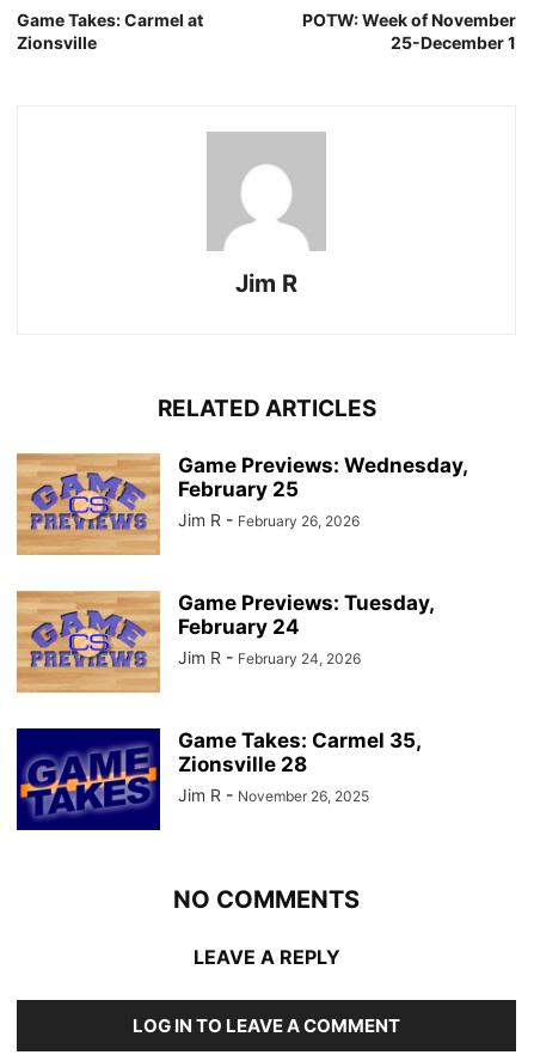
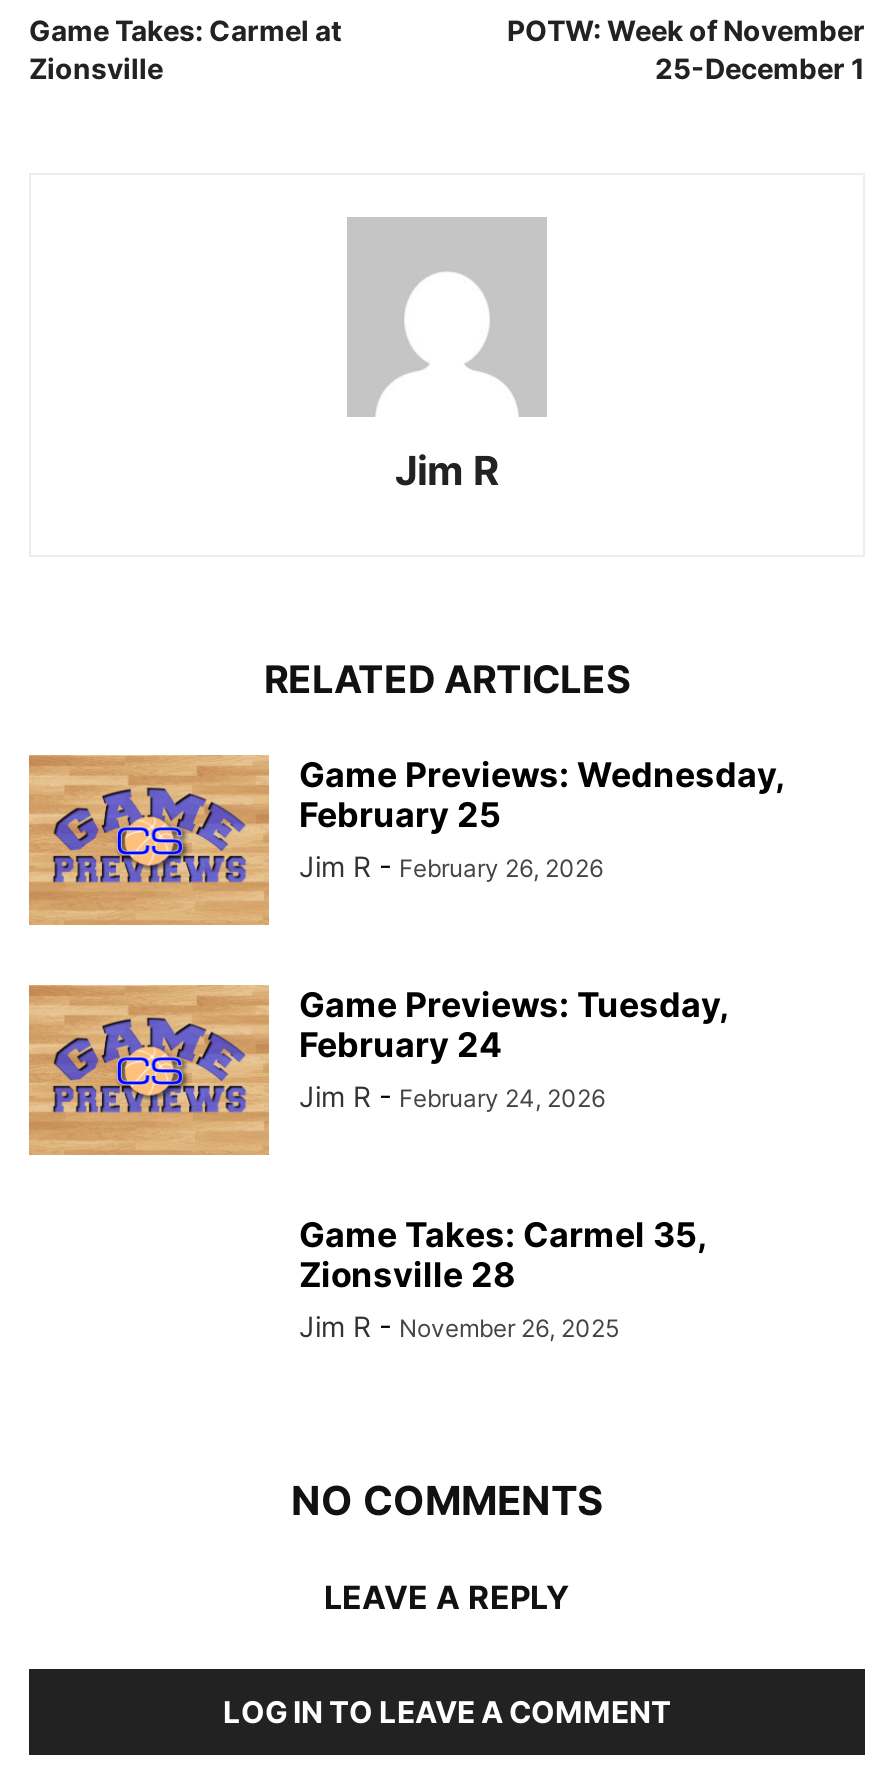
[16,727,161,831] [image] -> none

